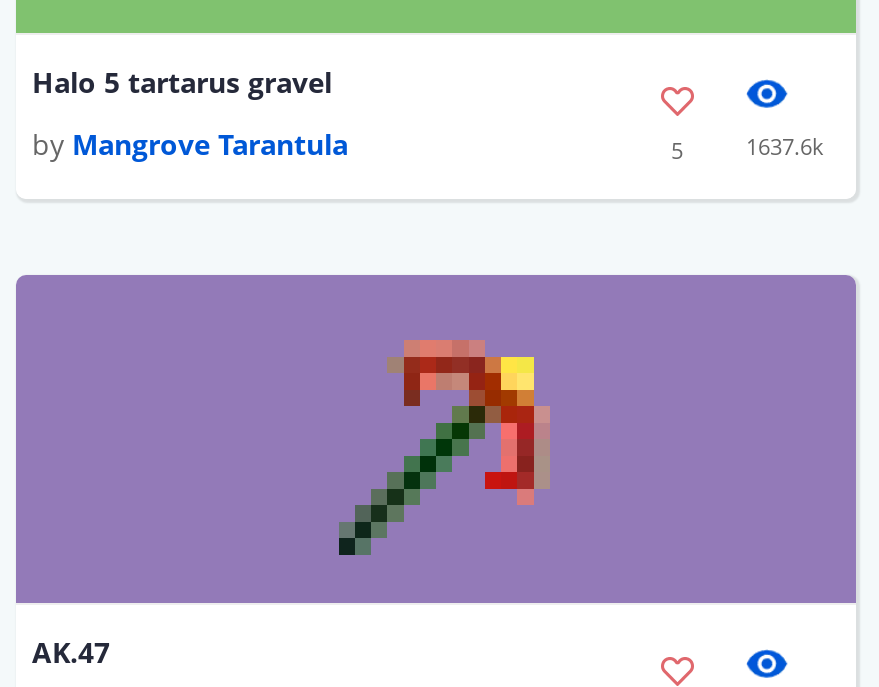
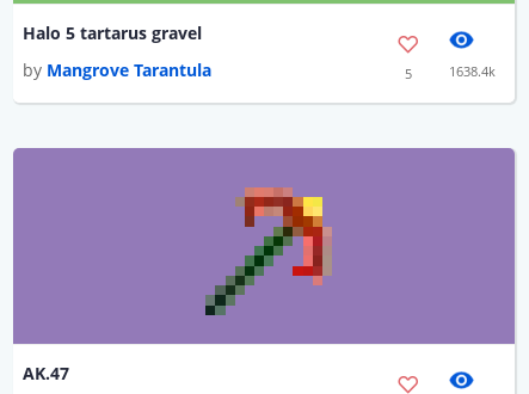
[746,131,824,161] 1637.6k -> [449,62,496,80] 1638.4k

